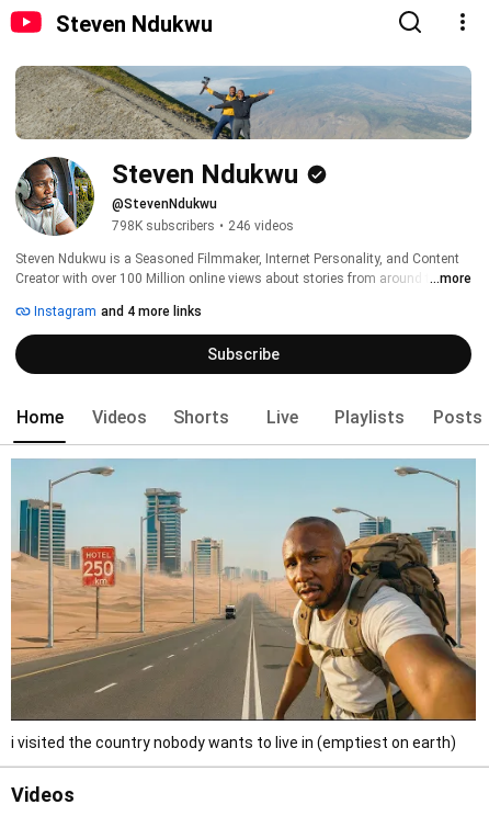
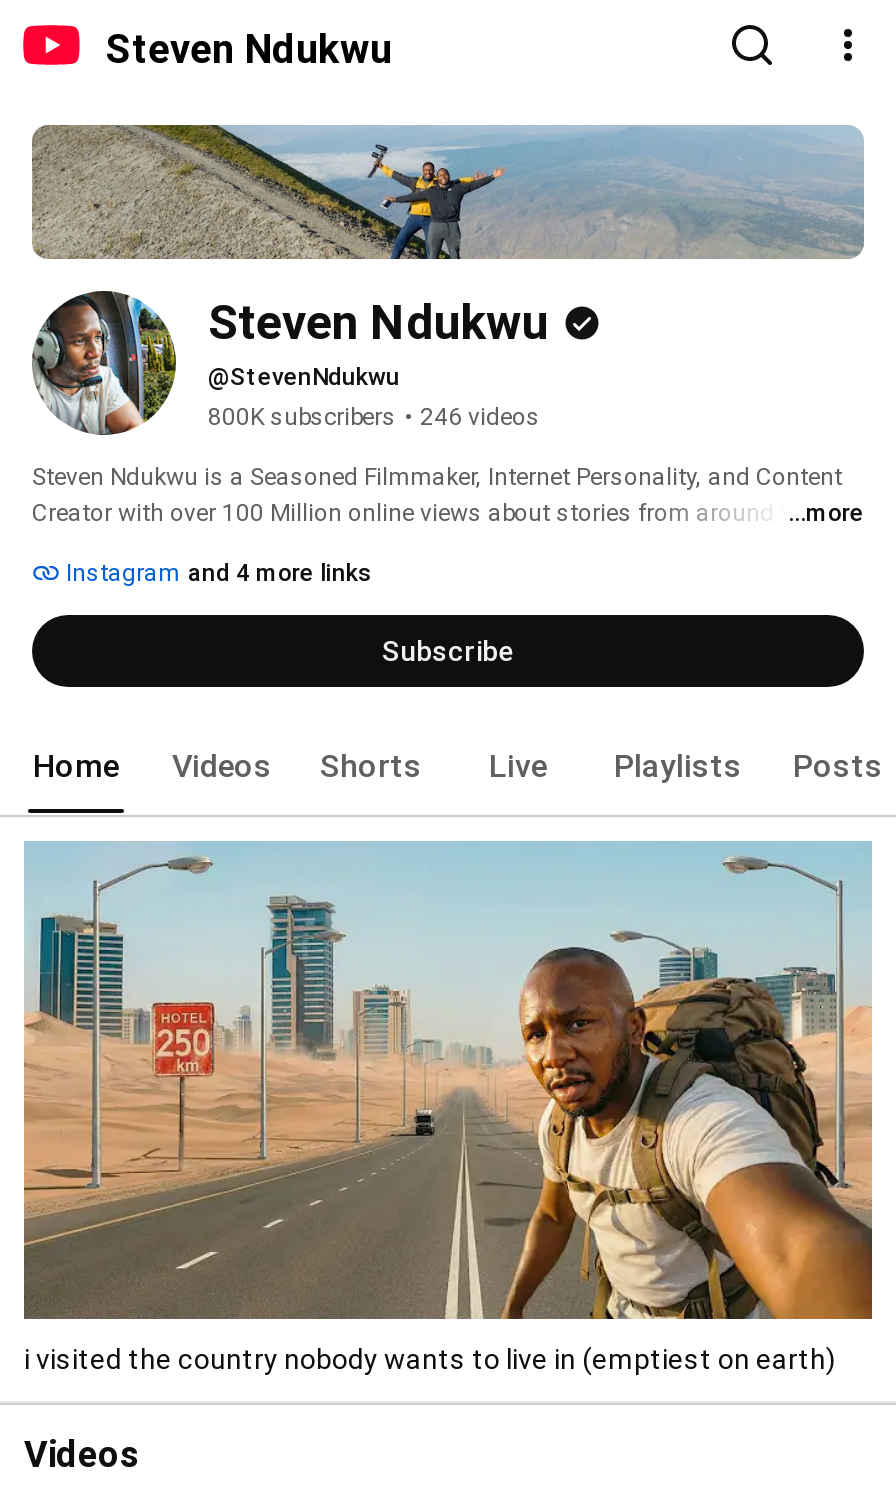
[112,218,294,234] 798K subscribers • 246 videos -> [208,403,540,431] 800K subscribers • 246 videos

